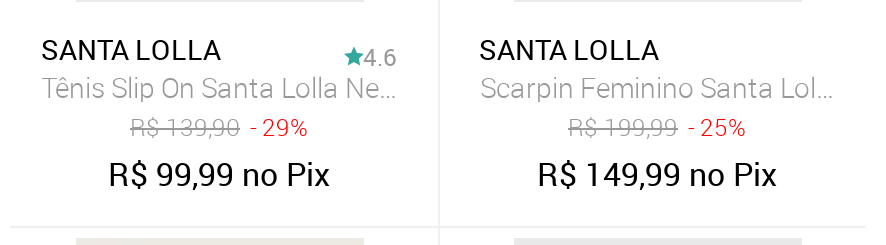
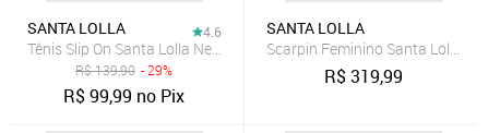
[537,110,777,196] R$199,99 - 25% | R$149,99 no Pix -> [324,64,402,88] R$319,99

